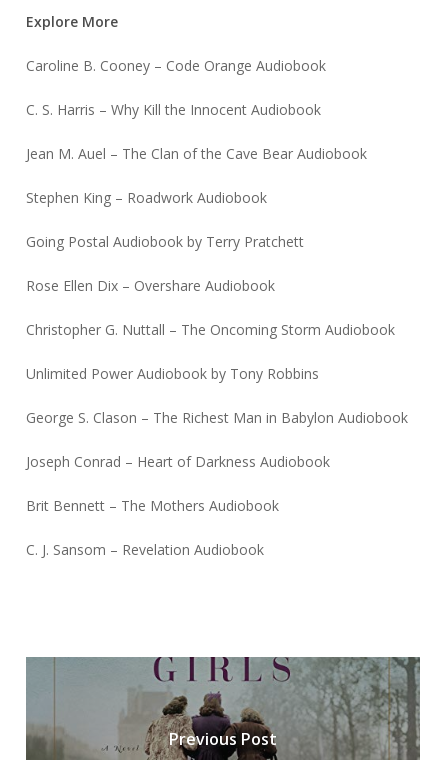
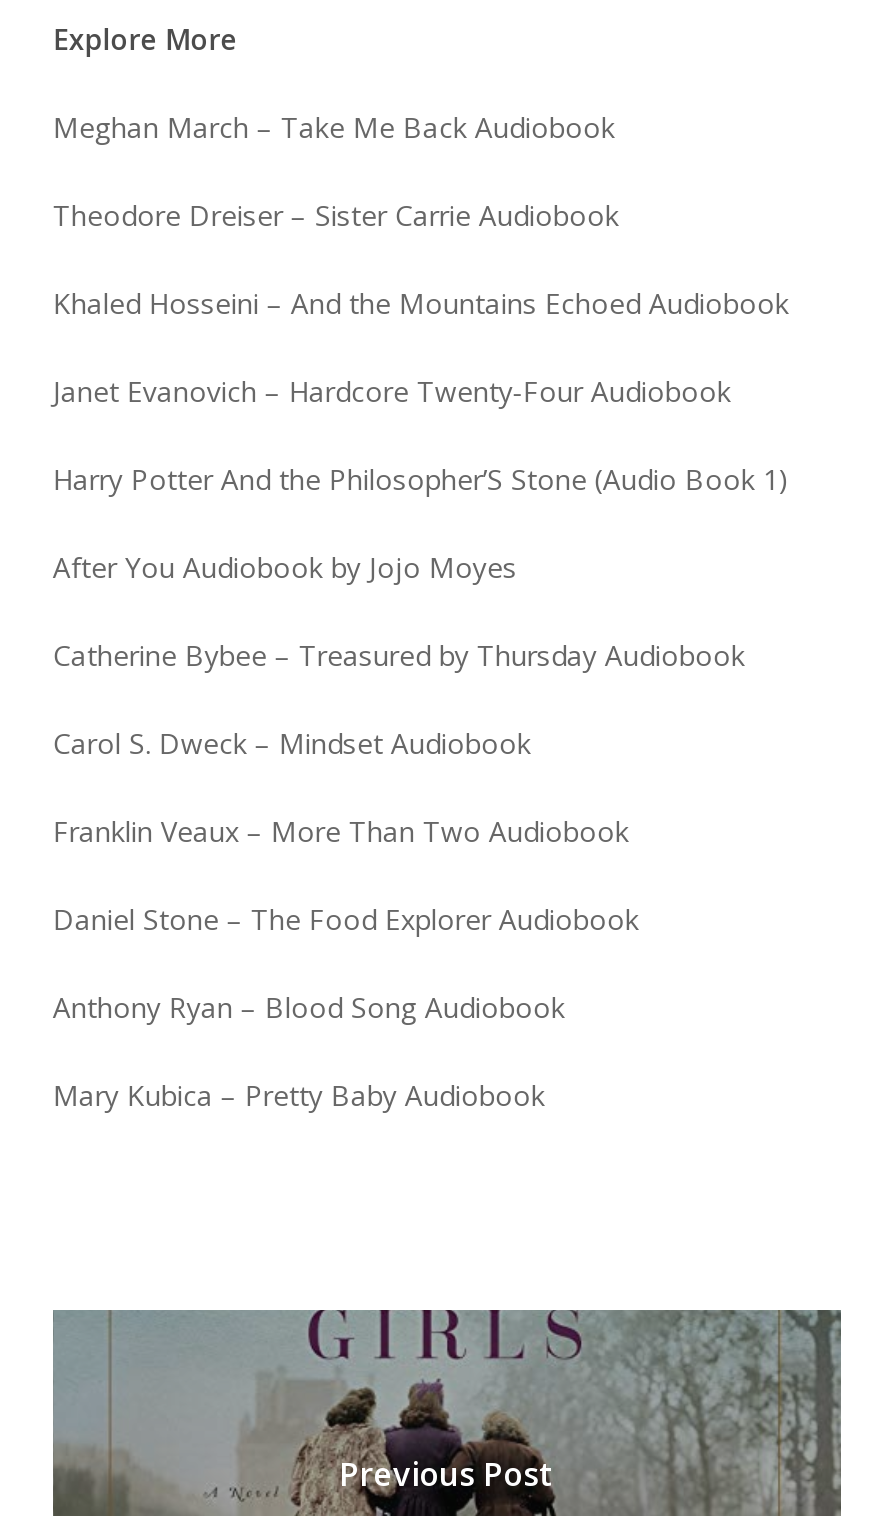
[26,56,326,75] Caroline B. Cooney – Code Orange Audiobook -> [53,108,615,146] Meghan March – Take Me Back Audiobook
[26,100,321,119] C. S. Harris – Why Kill the Innocent Audiobook -> [53,196,619,234] Theodore Dreiser – Sister Carrie Audiobook
[26,144,367,163] Jean M. Auel – The Clan of the Cave Bear Audiobook -> [53,284,789,322] Khaled Hosseini – And the Mountains Echoed Audiobook
[26,188,267,207] Stephen King – Roadwork Audiobook -> [53,372,731,410] Janet Evanovich – Hardcore Twenty-Four Audiobook
[26,232,304,251] Going Postal Audiobook by Terry Pratchett -> [53,460,789,498] Harry Potter And the Philosopher’S Stone (Audio Book 1)
[26,276,275,295] Rose Ellen Dix – Overshare Audiobook -> [53,548,517,586] After You Audiobook by Jojo Moyes
[26,320,395,339] Christopher G. Nuttall – The Oncoming Storm Audiobook -> [53,636,745,674] Catherine Bybee – Treasured by Thursday Audiobook
[26,364,319,383] Unlimited Power Audiobook by Tony Robbins -> [53,724,531,762] Carol S. Dweck – Mindset Audiobook
[26,408,408,427] George S. Clason – The Richest Man in Babylon Audiobook -> [53,812,629,850] Franklin Veaux – More Than Two Audiobook
[26,452,330,471] Joseph Conrad – Heart of Darkness Audiobook -> [53,900,639,938] Daniel Stone – The Food Explorer Audiobook
[26,496,279,515] Brit Bennett – The Mothers Audiobook -> [53,988,565,1026] Anthony Ryan – Blood Song Audiobook
[26,540,264,559] C. J. Sansom – Revelation Audiobook -> [53,1076,545,1114] Mary Kubica – Pretty Baby Audiobook

